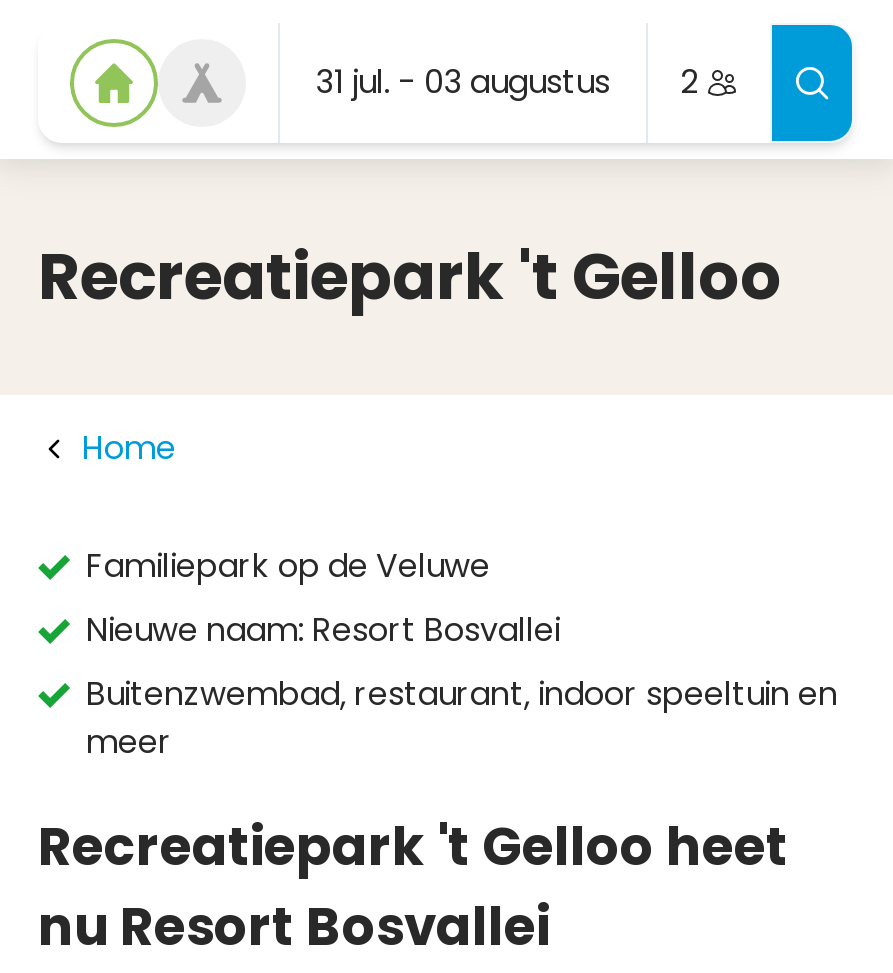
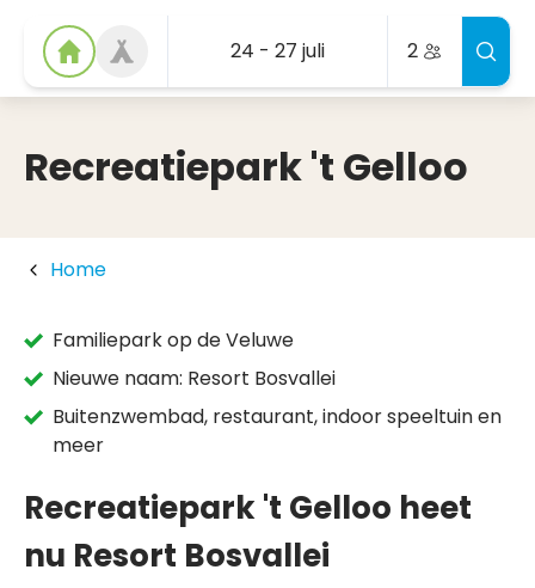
[316,59,610,105] 31 jul. - 03 augustus -> [230,37,325,65] 24 - 27 juli

